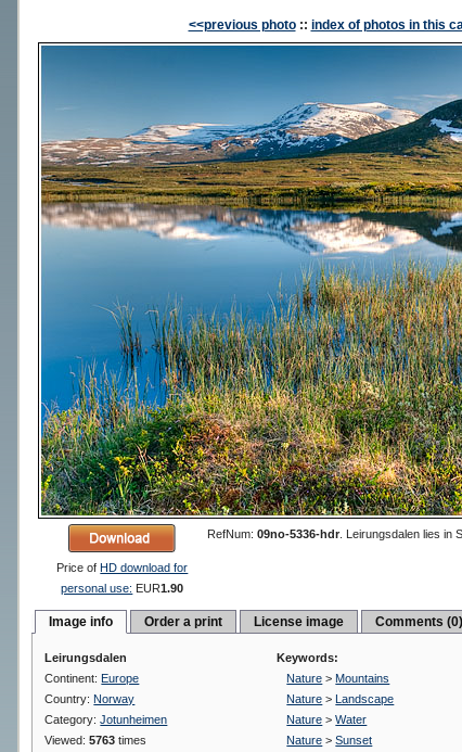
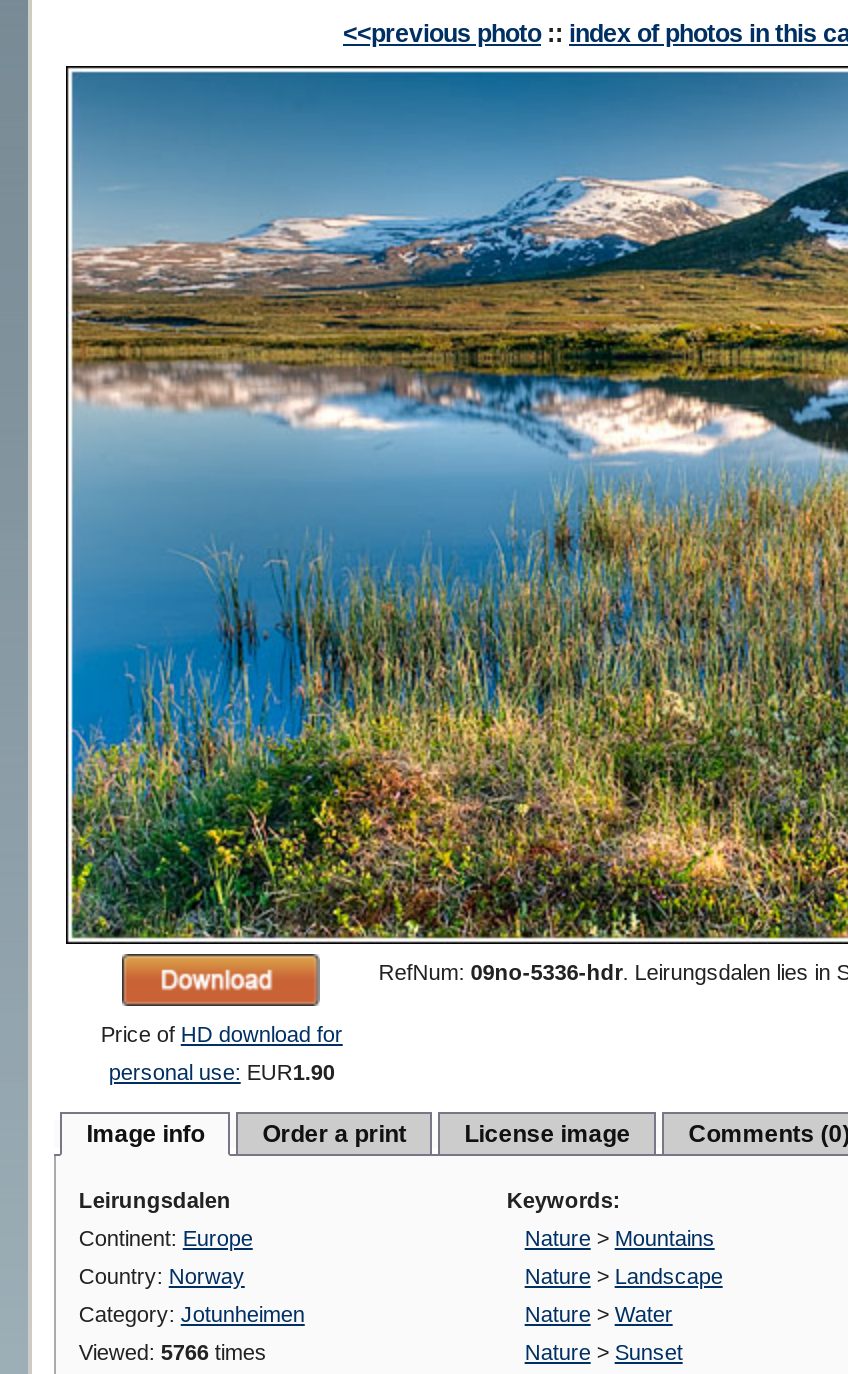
[45,734,147,747] Viewed: 5763 times -> [79,1341,267,1365] Viewed: 5766 times

